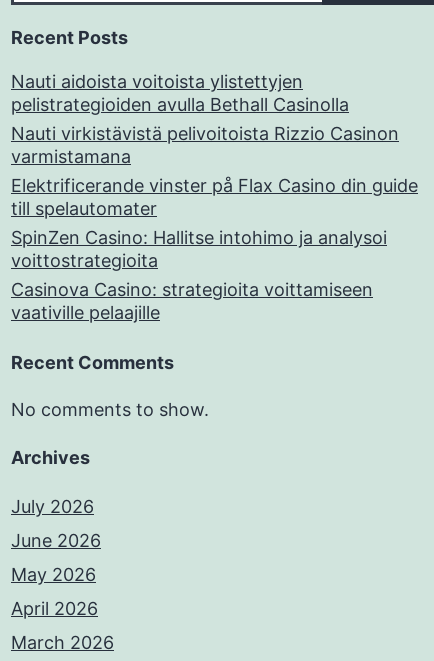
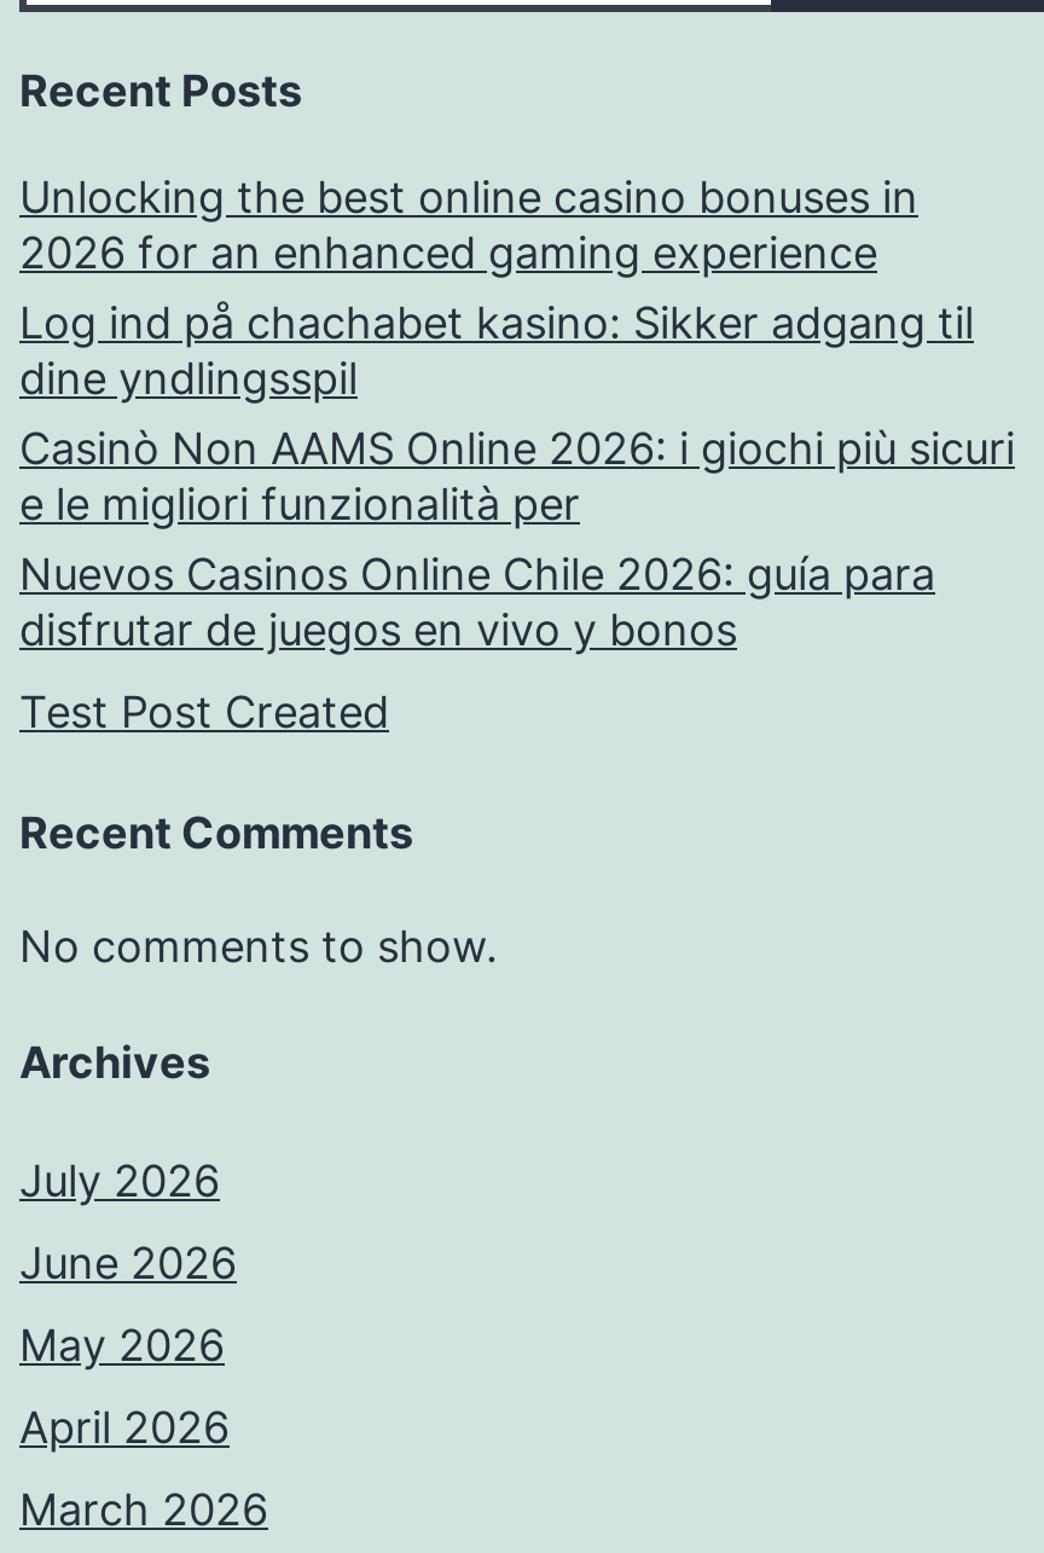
[11,71,418,323] Nauti aidoista voitoista ylistettyjen | pelistrategioiden avulla Bethall Casinolla | Nauti virkistävistä pelivoitoista Rizzio Casinon | varmistamana | Elektrificerande vinster på Flax Casino din guide | till spelautomater | SpinZen Casino: Hallitse intohimo ja analysoi | voittostrategioita | Casinova Casino: strategioita voittamiseen | vaativille pelaajille -> [19,173,1015,738] Unlocking the best online casino bonuses in | 2026 for an enhanced gaming experience | Log ind på chachabet kasino: Sikker adgang til | dine yndlingsspil | Casinò Non AAMS Online 2026: i giochi più sicuri | e le migliori funzionalità per | Nuevos Casinos Online Chile 2026: guía para | disfrutar de juegos en vivo y bonos | Test Post Created

